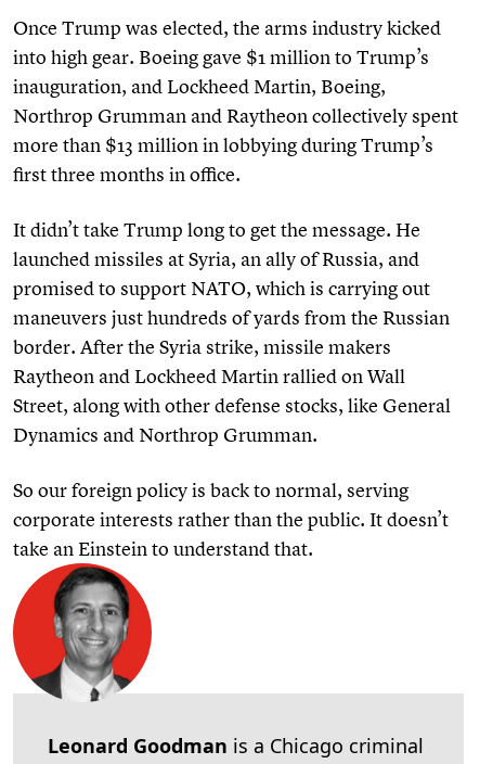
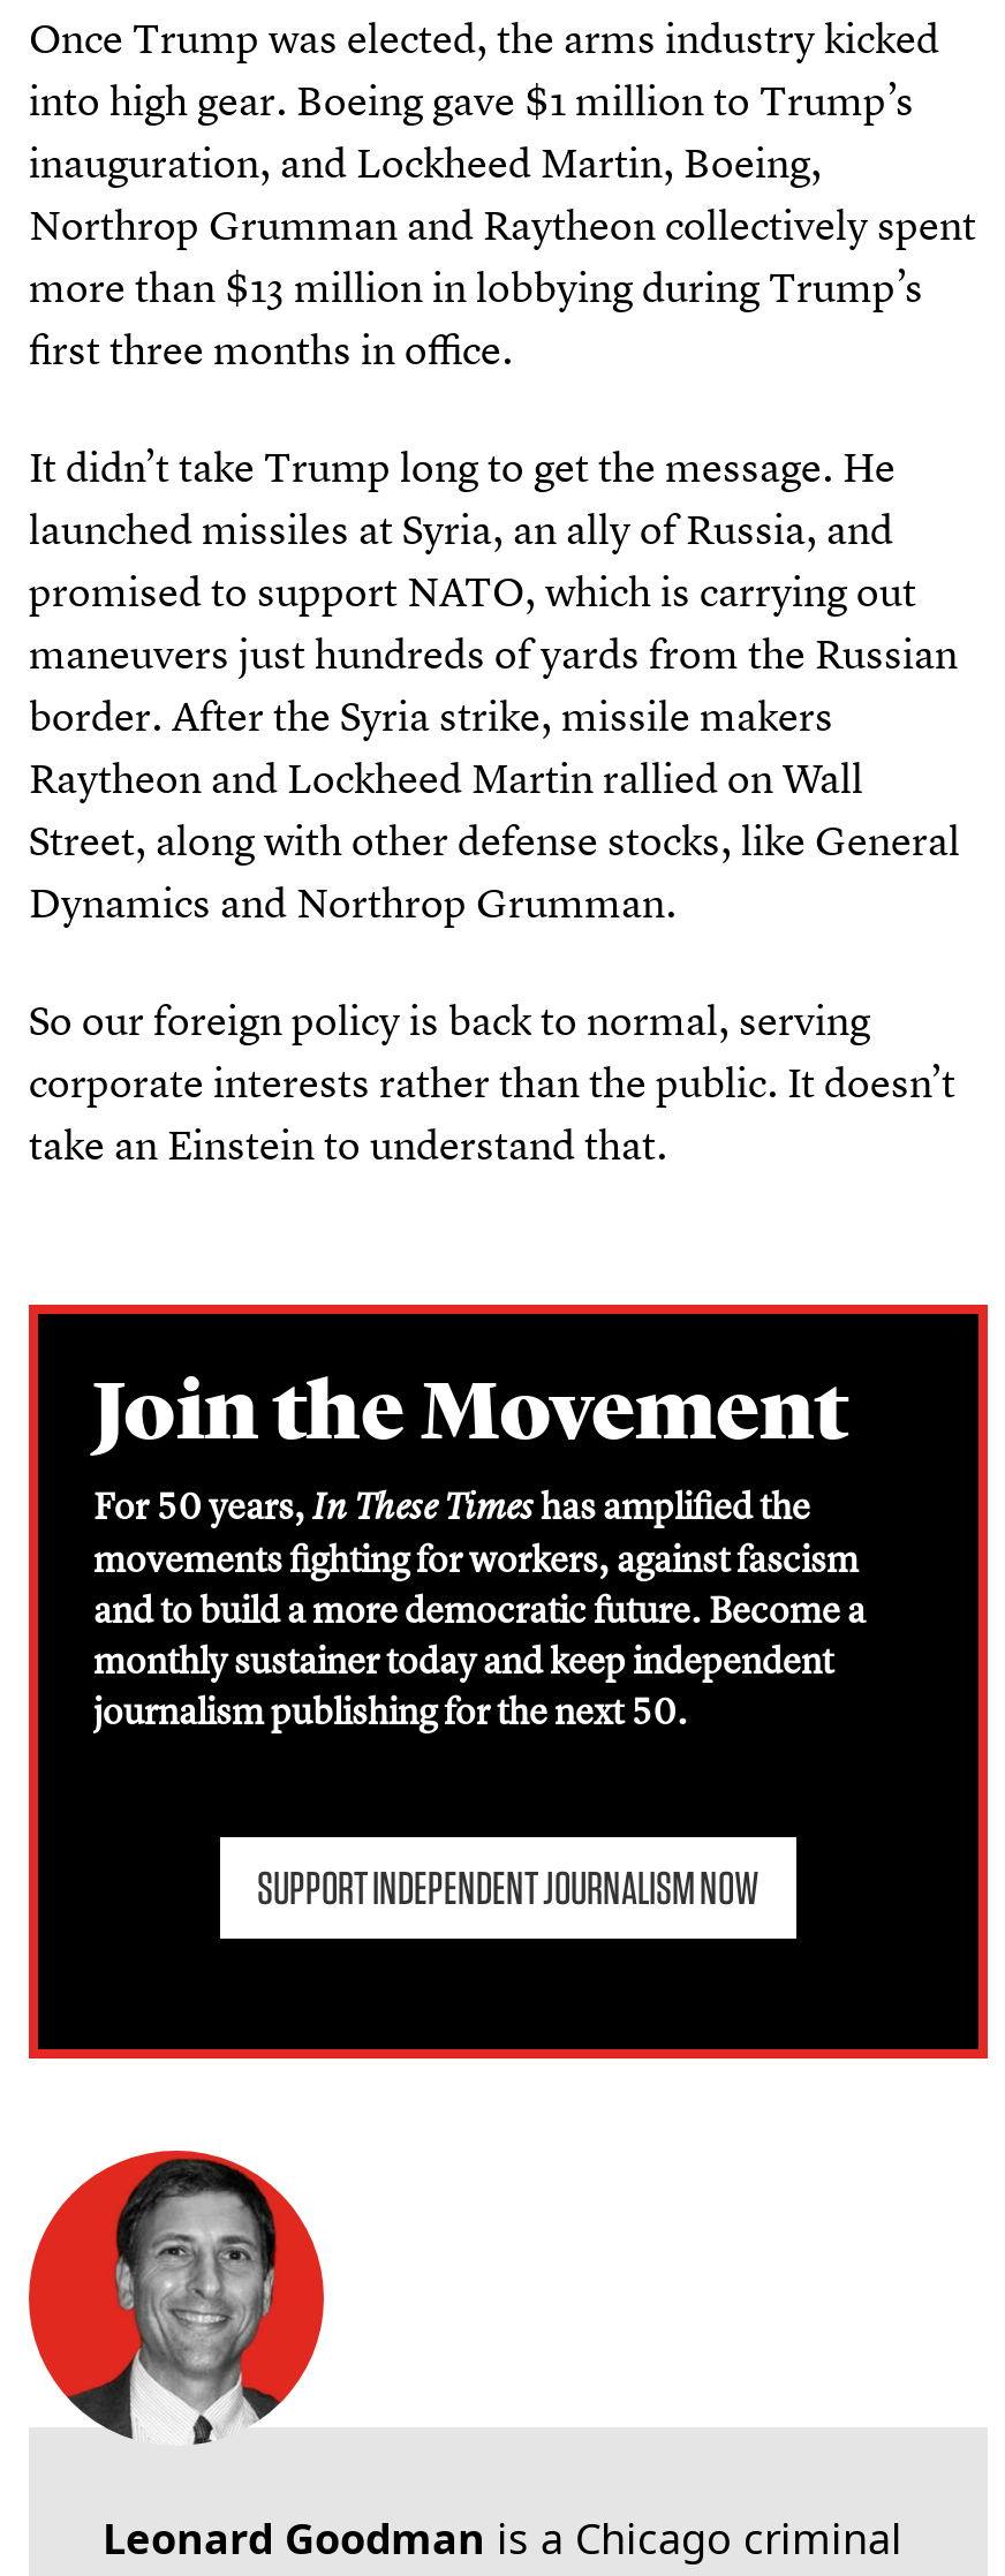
none -> [27,1302,990,2061] [image] | Join the Movement | For 50 years,In These Timeshas amplified the | movements fighting for workers, against fascism | and to build a more democratic future. Become a | monthly sustainer today and keep independent | journalism publishing for the next 50. | SUPPORT INDEPENDENT JOURNALISM NOW

